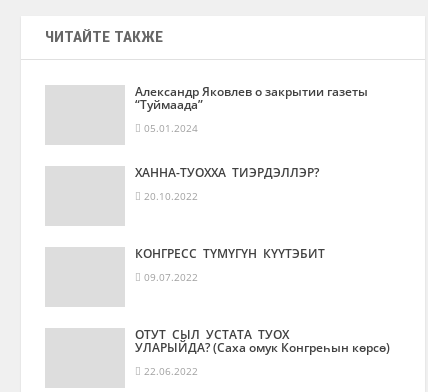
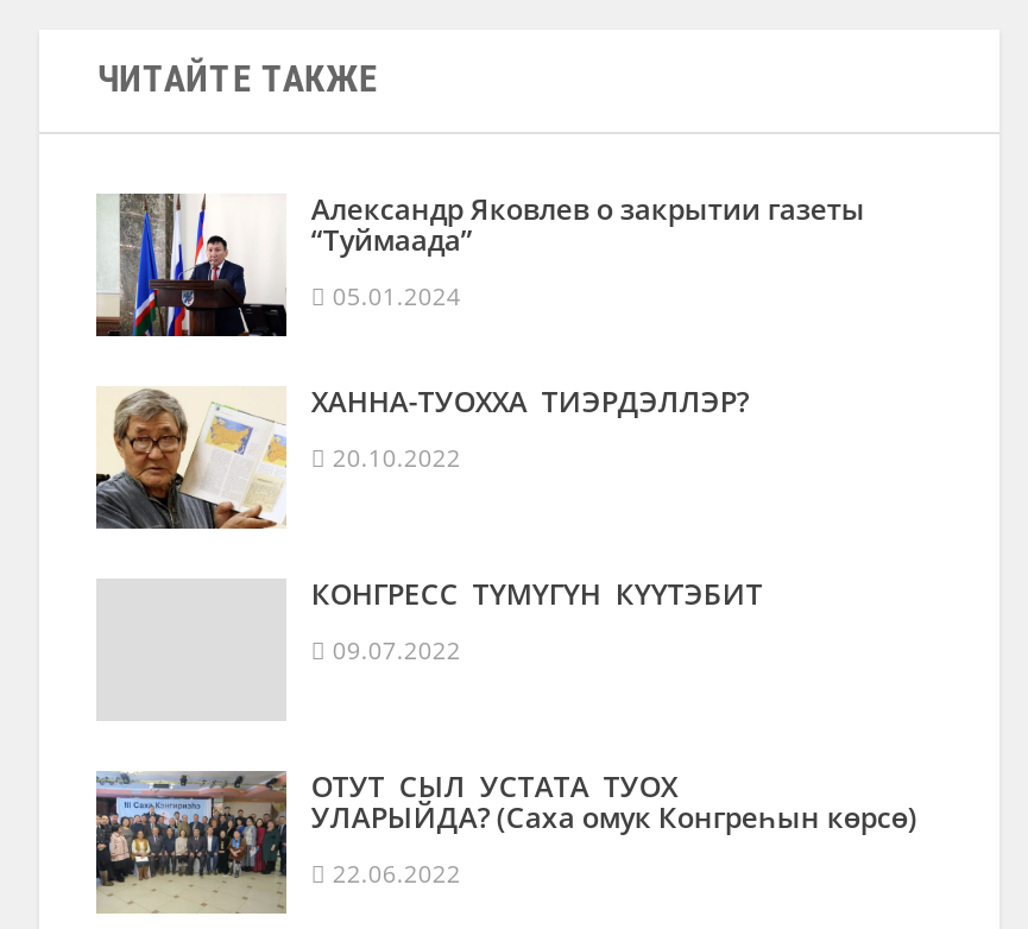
none -> [94,191,289,339] [image]
none -> [94,388,286,531] [image]
none -> [94,771,289,914] [image]

